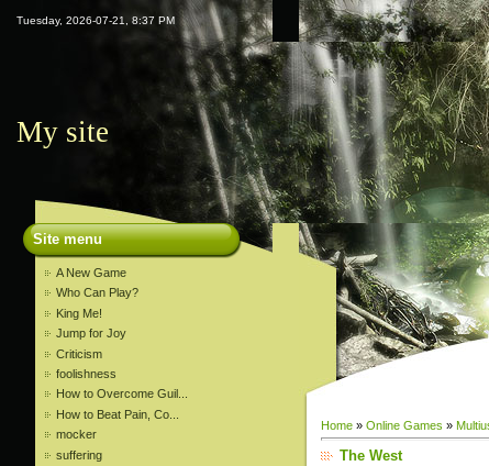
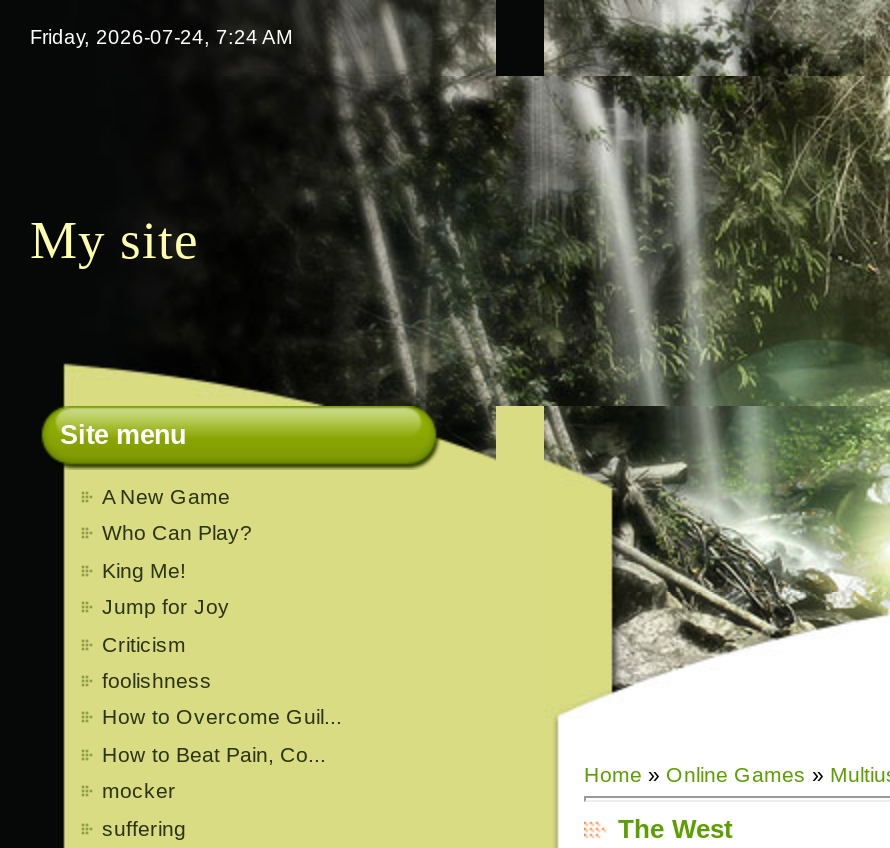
[16,14,175,26] Tuesday, 2026-07-21, 8:37 PM -> [30,26,292,48] Friday, 2026-07-24, 7:24 AM

